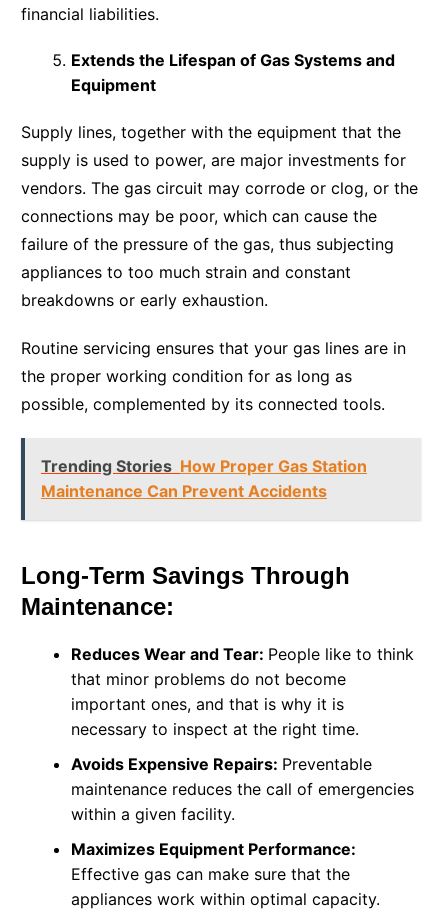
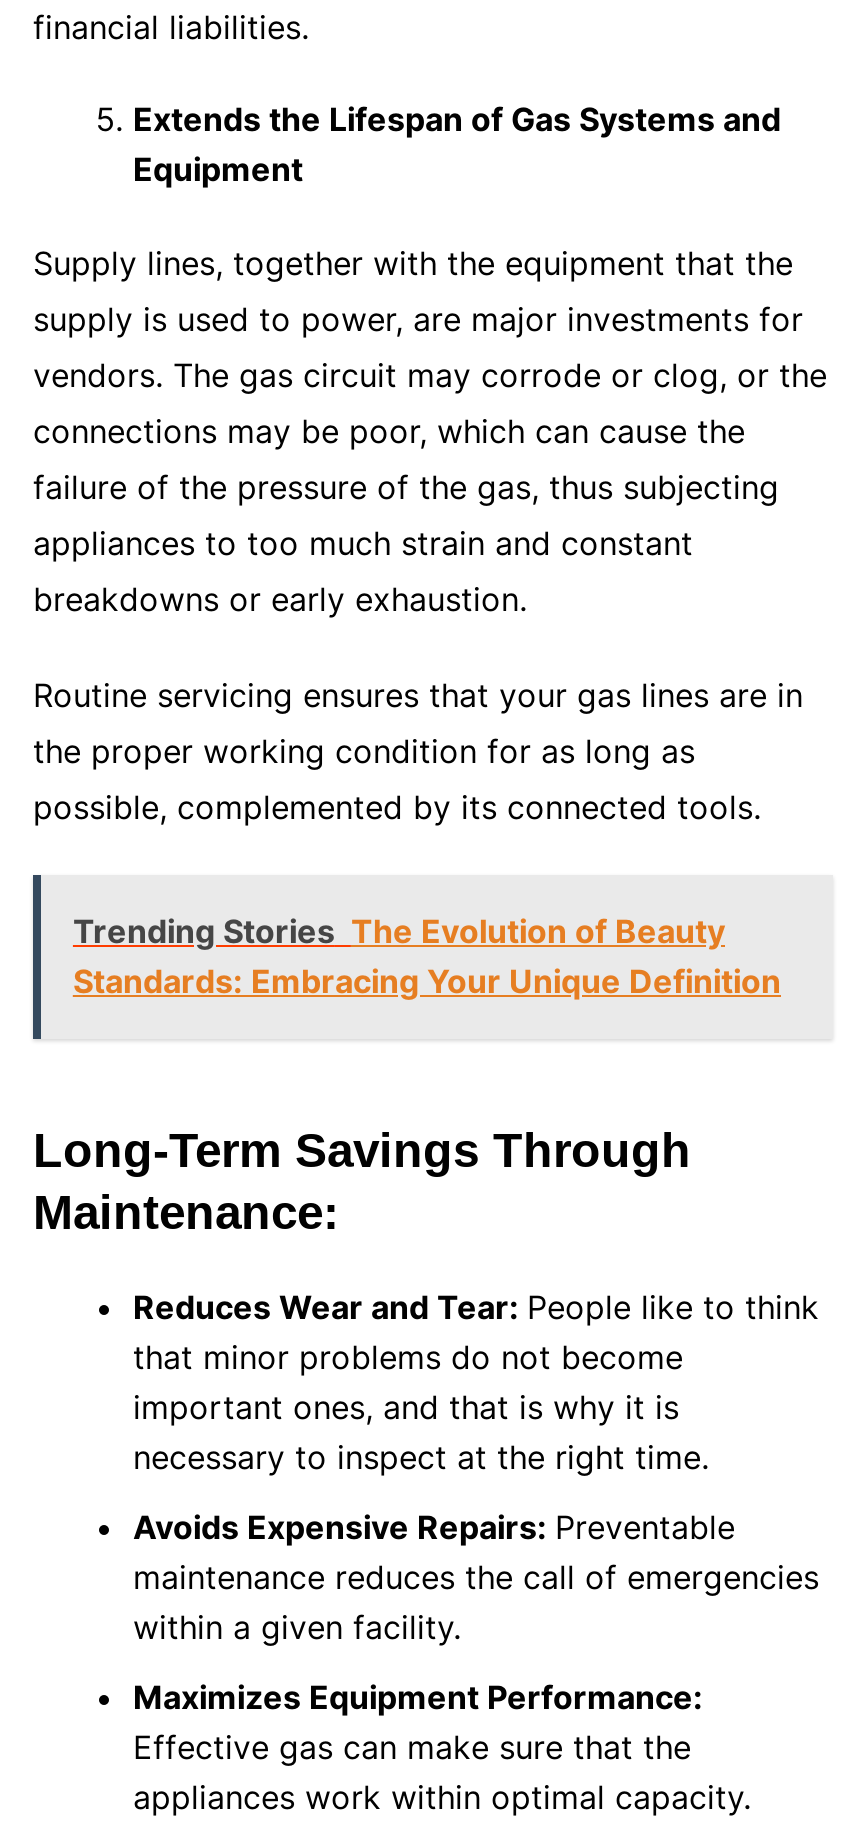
[41,456,367,501] Trending Stories How Proper Gas Station | Maintenance Can Prevent Accidents -> [73,911,781,1001] Trending Stories The Evolution of Beauty | Standards: Embracing Your Unique Definition

